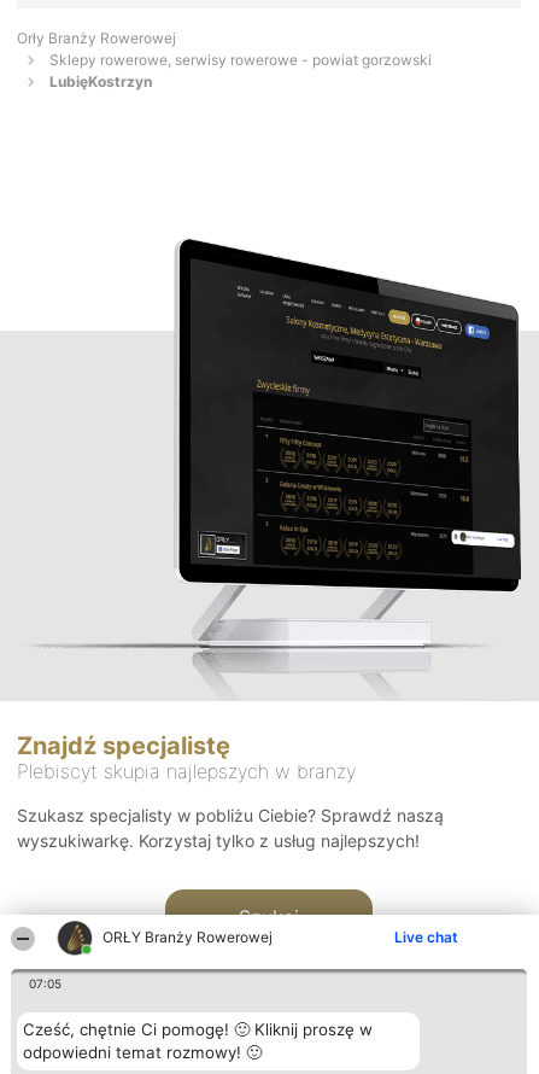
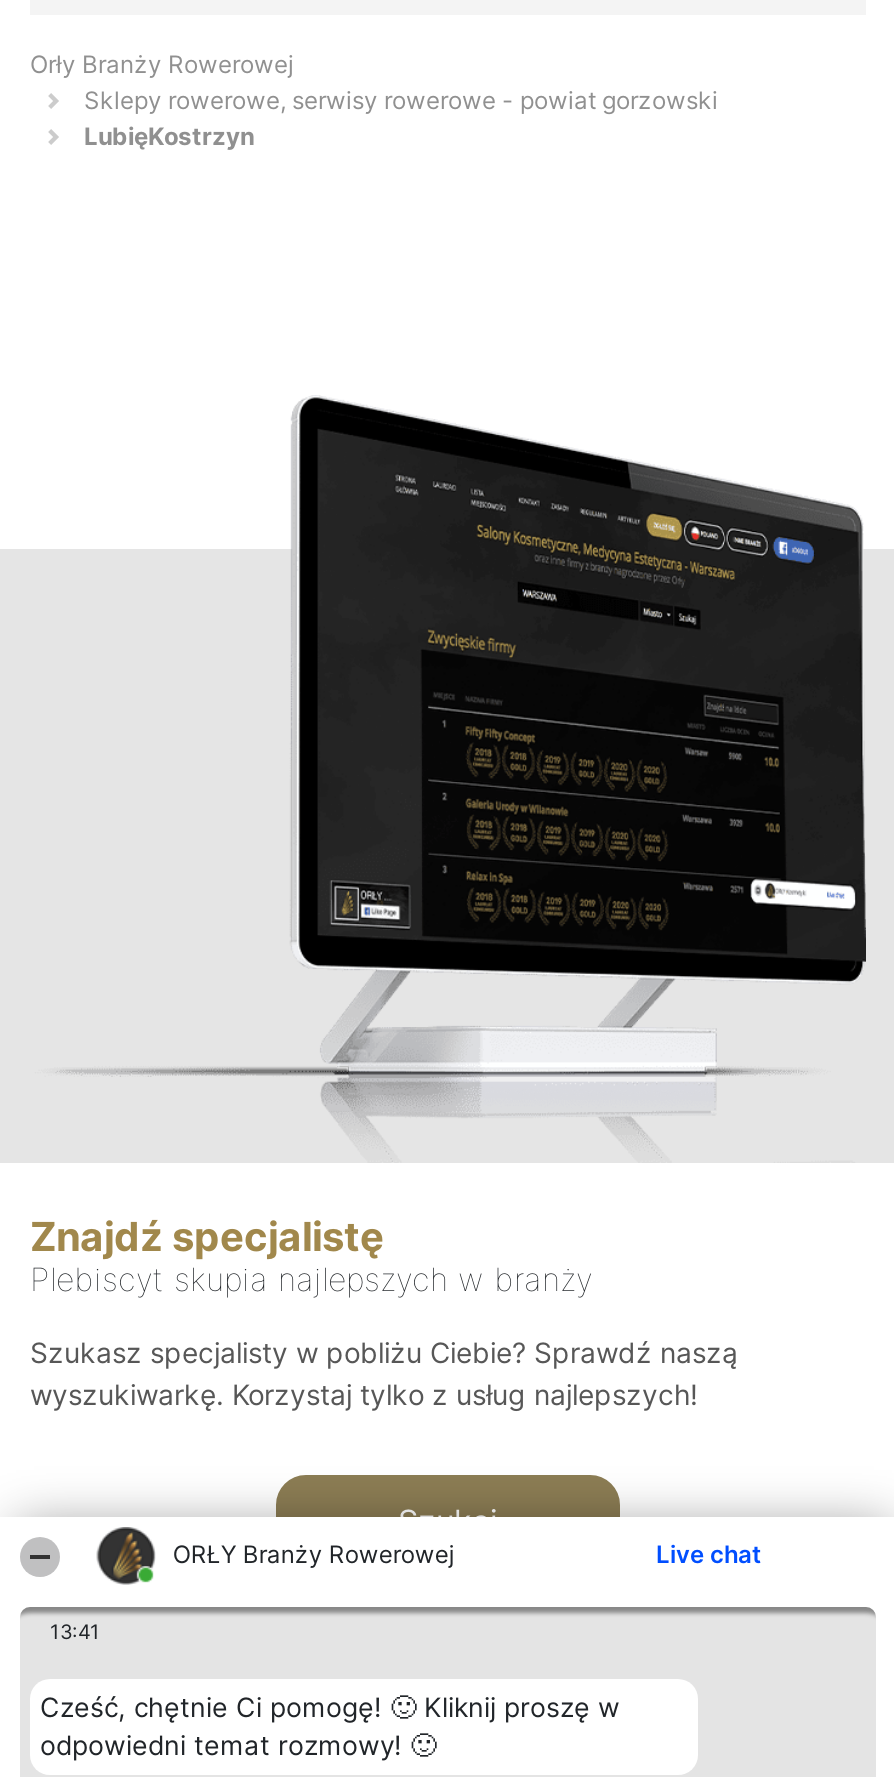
[29,976,61,991] 07:05 -> [50,1619,100,1643] 13:41

